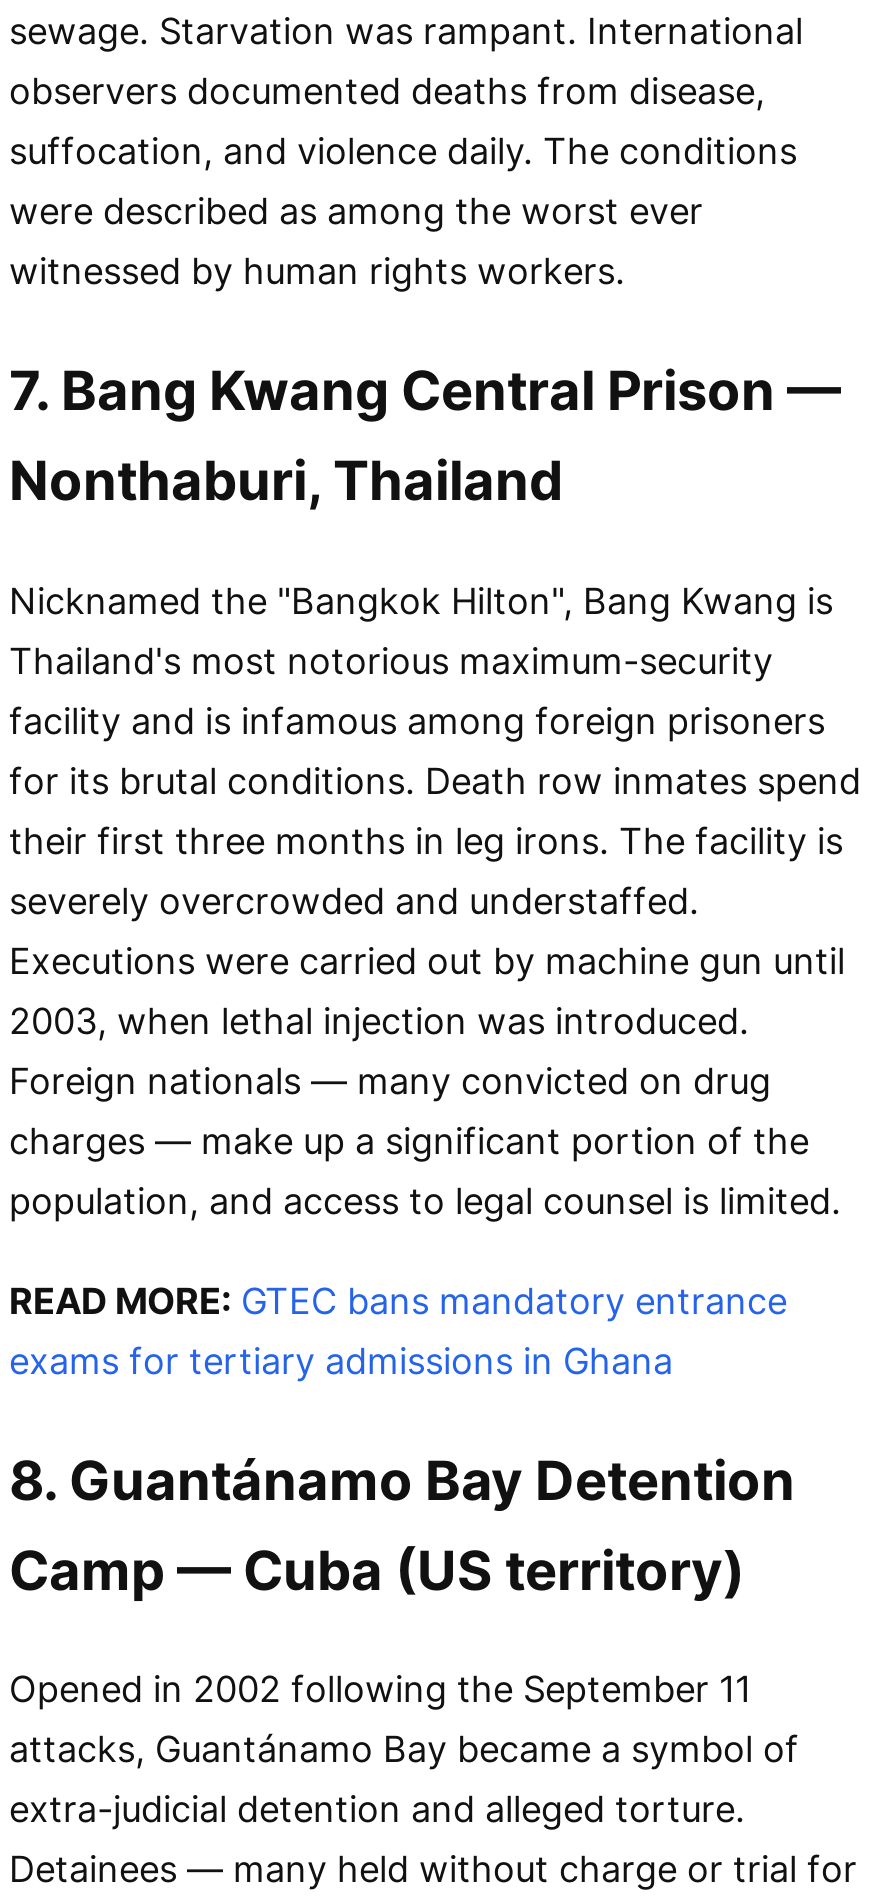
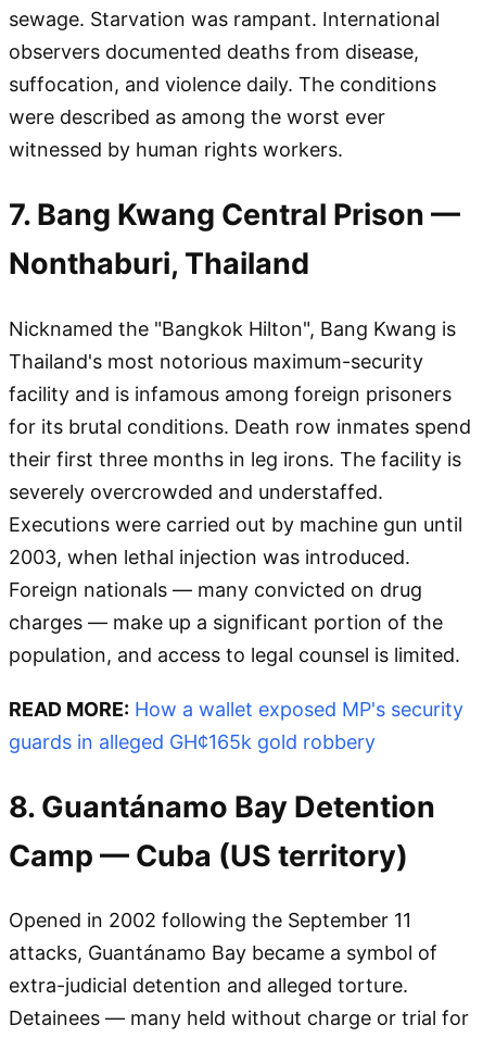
[9,1279,787,1381] READ MORE: GTEC bans mandatory entrance | exams for tertiary admissions in Ghana -> [9,697,463,753] READ MORE: How a wallet exposed MP's security | guards in alleged GH¢165k gold robbery

